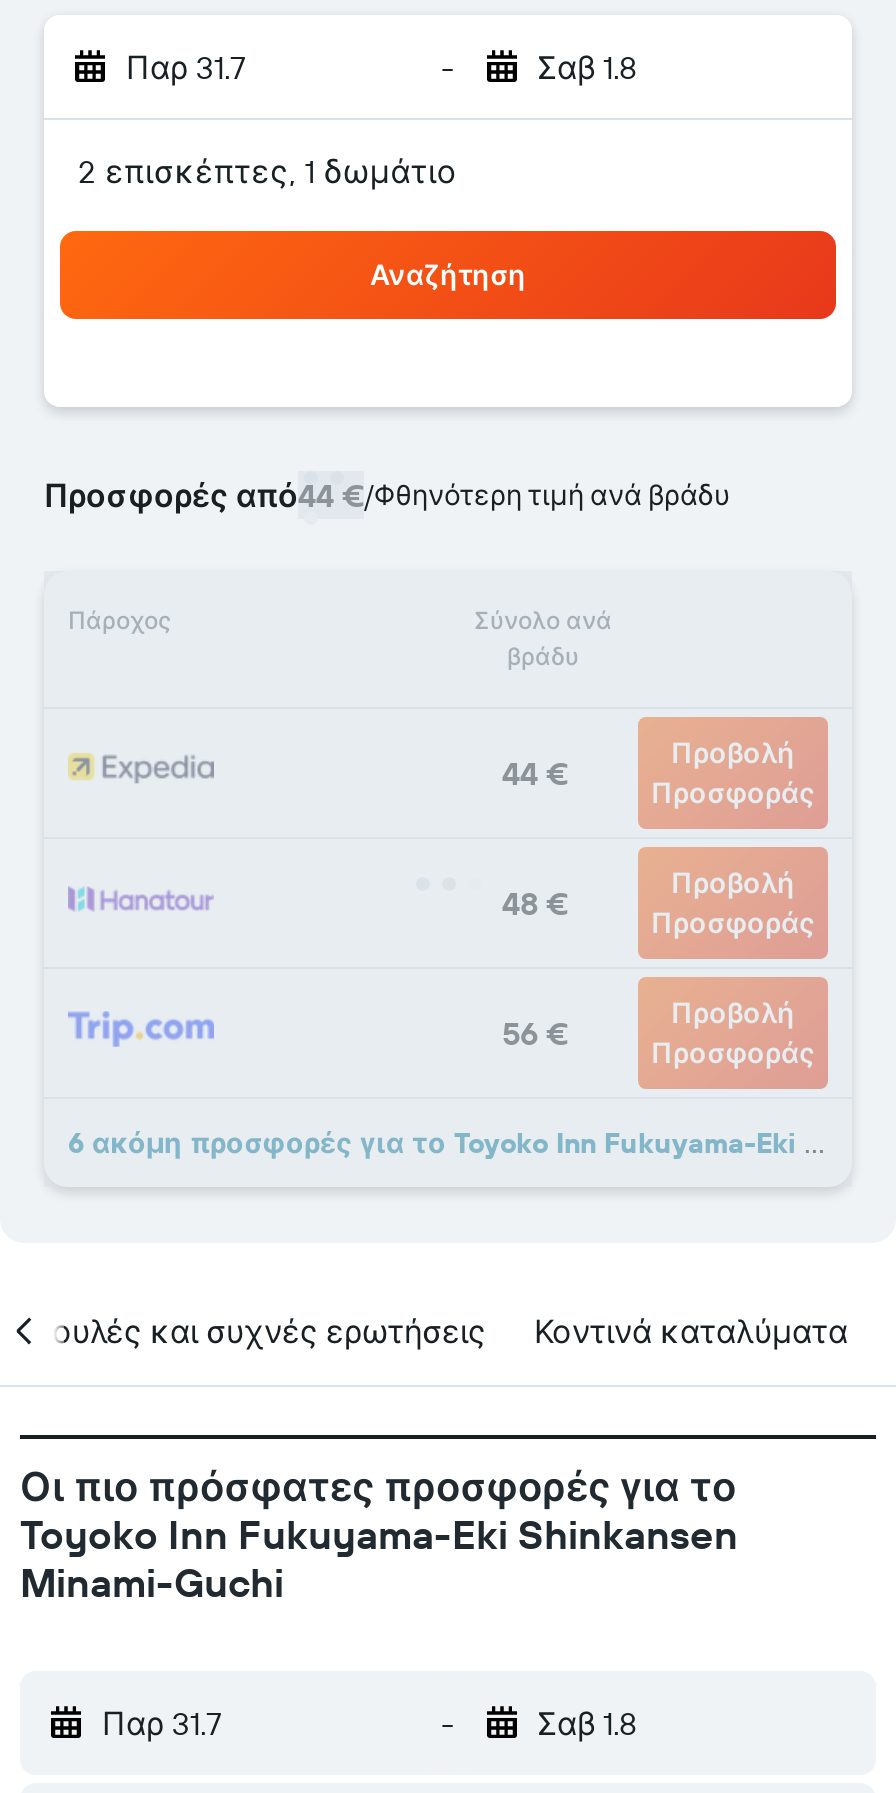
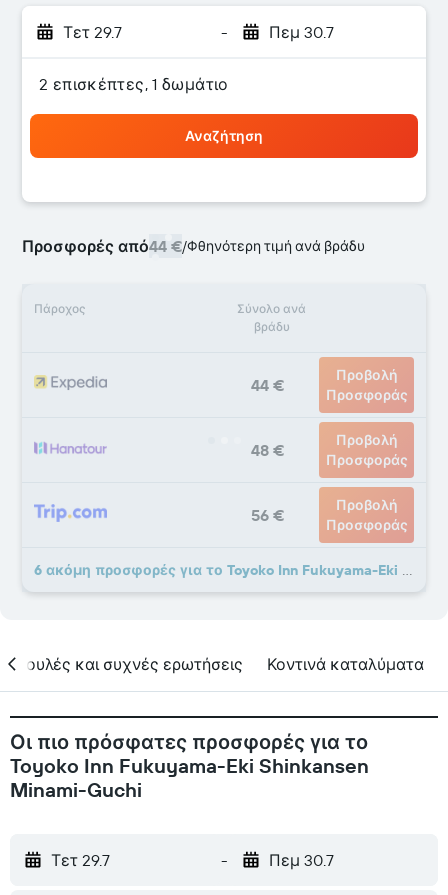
[126,47,246,87] Παρ 31.7 -> [63,22,122,42] Τετ 29.7
[537,47,637,87] Σαβ 1.8 -> [268,22,333,42] Πεμ 30.7
[102,1703,222,1743] Παρ 31.7 -> [51,850,110,870] Τετ 29.7
[537,1703,637,1743] Σαβ 1.8 -> [268,850,333,870] Πεμ 30.7

